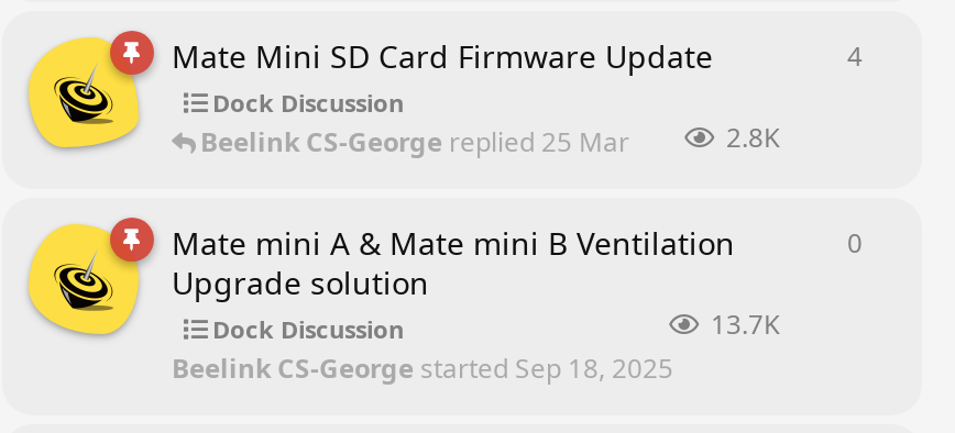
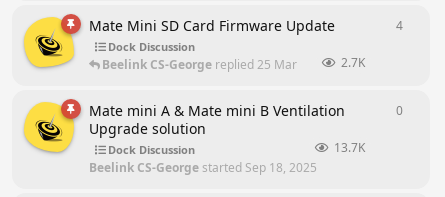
[726,119,779,156] 2.8K -> [341,54,365,71] 2.7K

